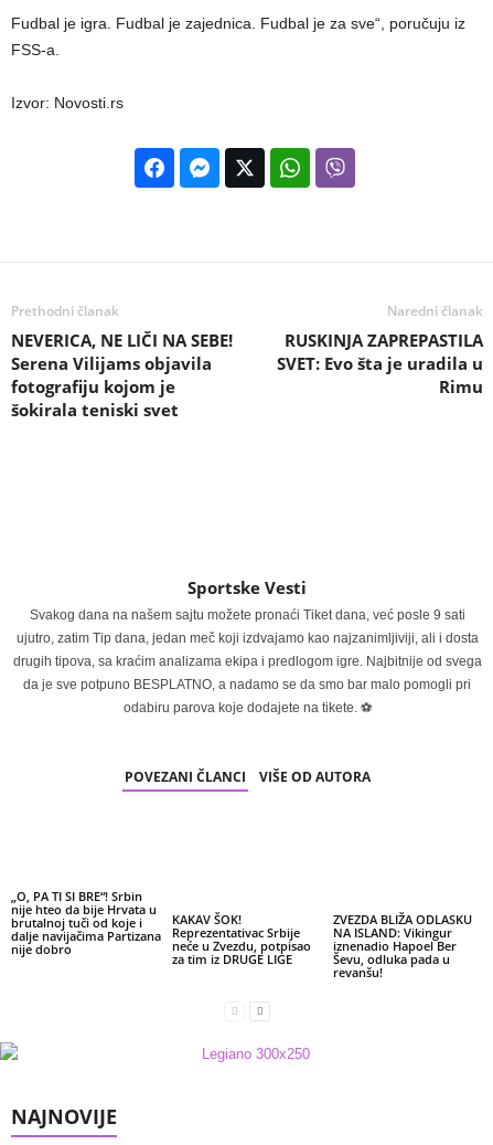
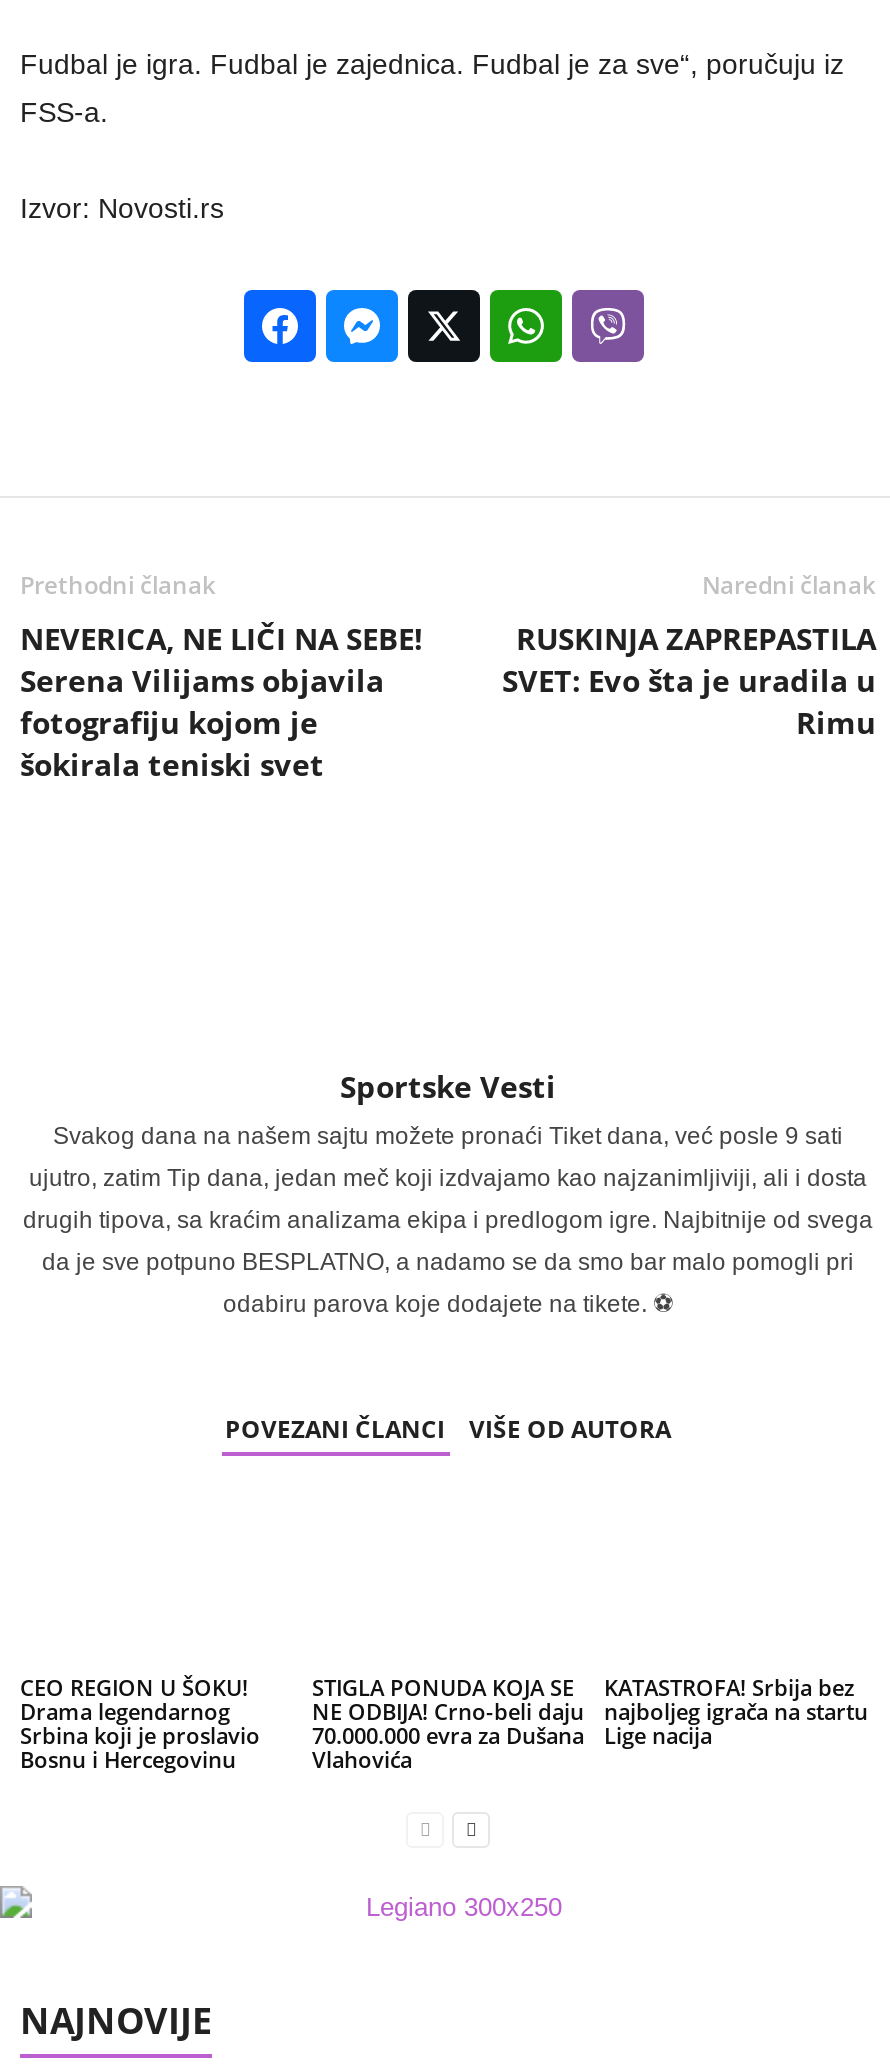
[11,888,161,957] „O, PA TI SI BRE“! Srbin | nije hteo da bije Hrvata u | brutalnoj tuči od koje i | dalje navijačima Partizana | nije dobro -> [20,1672,260,1774] CEO REGION U ŠOKU! | Drama legendarnog | Srbina koji je proslavio | Bosnu i Hercegovinu
[172,911,311,967] KAKAV ŠOK! | Reprezentativac Srbije | neće u Zvezdu, potpisao | za tim iz DRUGE LIGE -> [312,1672,584,1774] STIGLA PONUDA KOJA SE | NE ODBIJA! Crno-beli daju | 70.000.000 evra za Dušana | Vlahovića
[333,911,472,980] ZVEZDA BLIŽA ODLASKU | NA ISLAND: Vikingur | iznenadio Hapoel Ber | Ševu, odluka pada u | revanšu! -> [604,1672,868,1750] KATASTROFA! Srbija bez | najboljeg igrača na startu | Lige nacija

